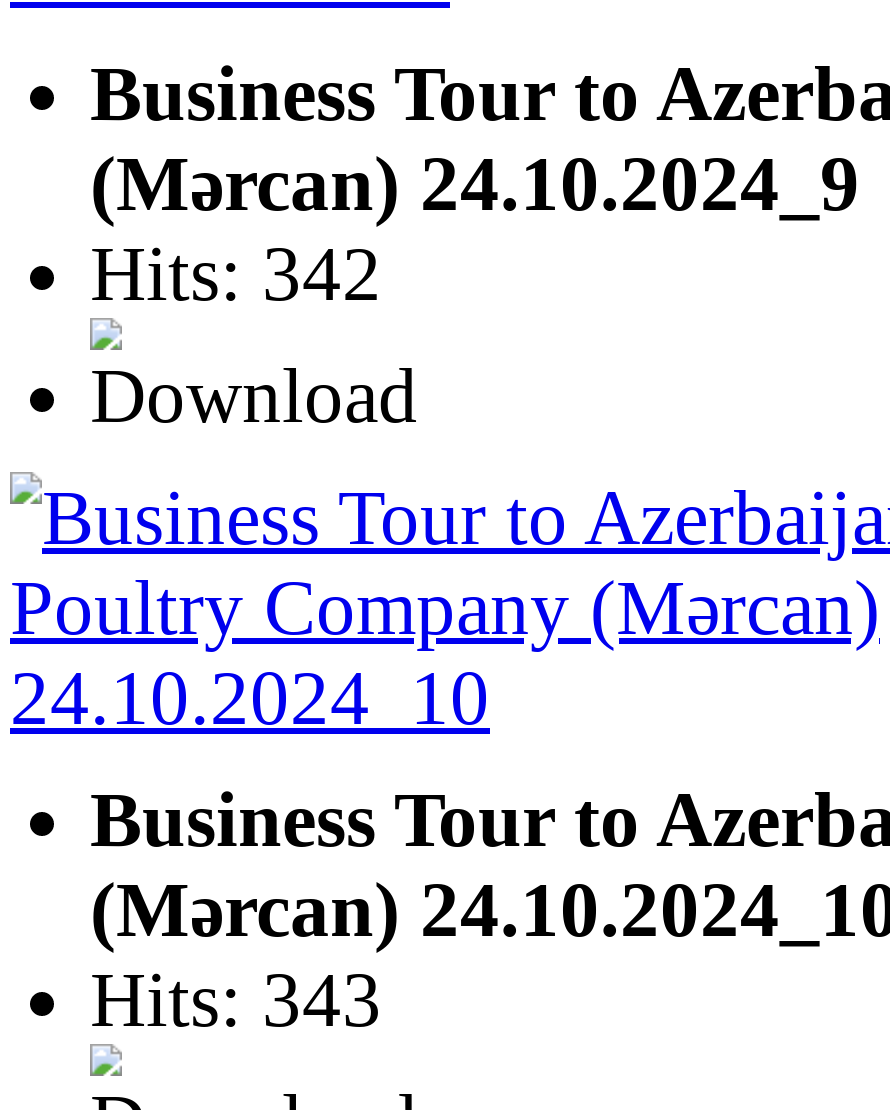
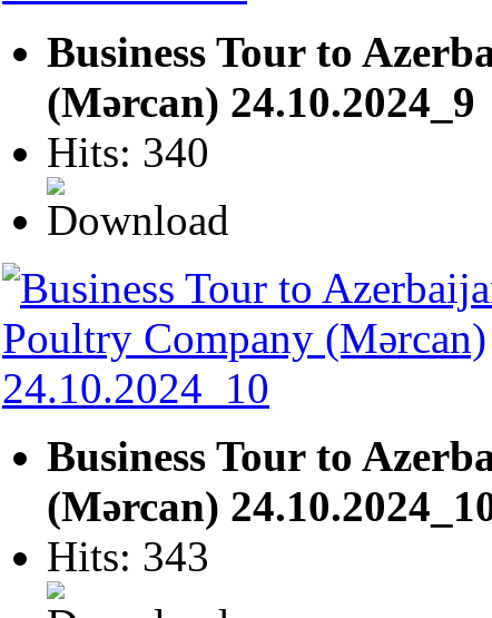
[90,230,382,316] Hits: 342 -> [47,128,209,176] Hits: 340

